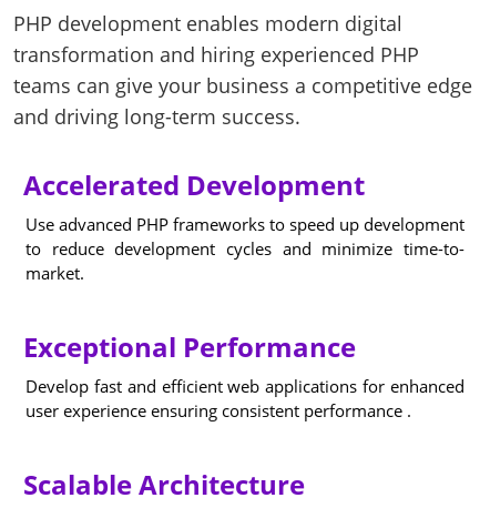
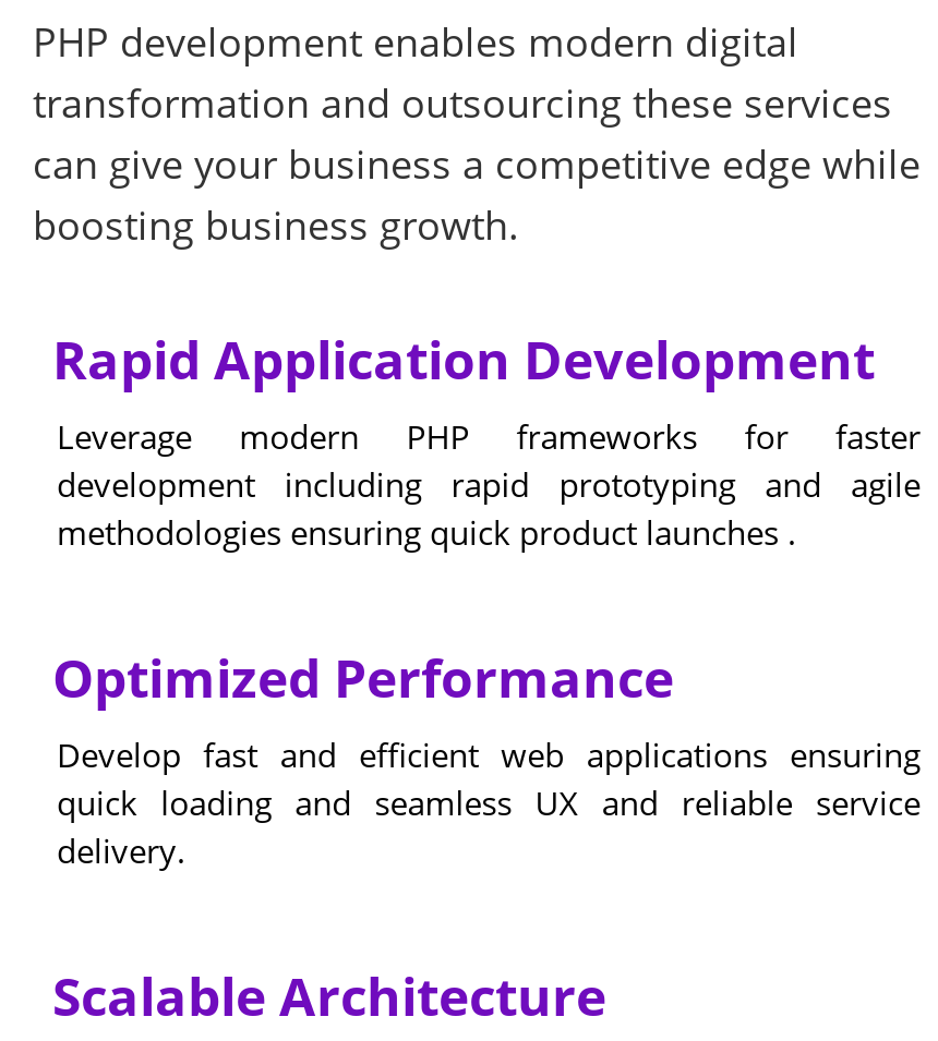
[13,41,472,130] transformation and hiring experienced PHP | teams can give your business a competitive edge | and driving long-term success. -> [33,76,921,251] transformation and outsourcing these services | can give your business a competitive edge while | boosting business growth.
[23,166,465,284] Accelerated Development | Use advanced PHP frameworks to speed up development | to reduce development cycles and minimize time-to- | market. -> [52,323,921,554] Rapid Application Development | Leverage modern PHP frameworks for faster | development including rapid prototyping and agile | methodologies ensuring quick product launches .
[23,328,465,421] Exceptional Performance | Develop fast and efficient web applications for enhanced | user experience ensuring consistent performance . -> [52,641,921,872] Optimized Performance | Develop fast and efficient web applications ensuring | quick loading and seamless UX and reliable service | delivery.

